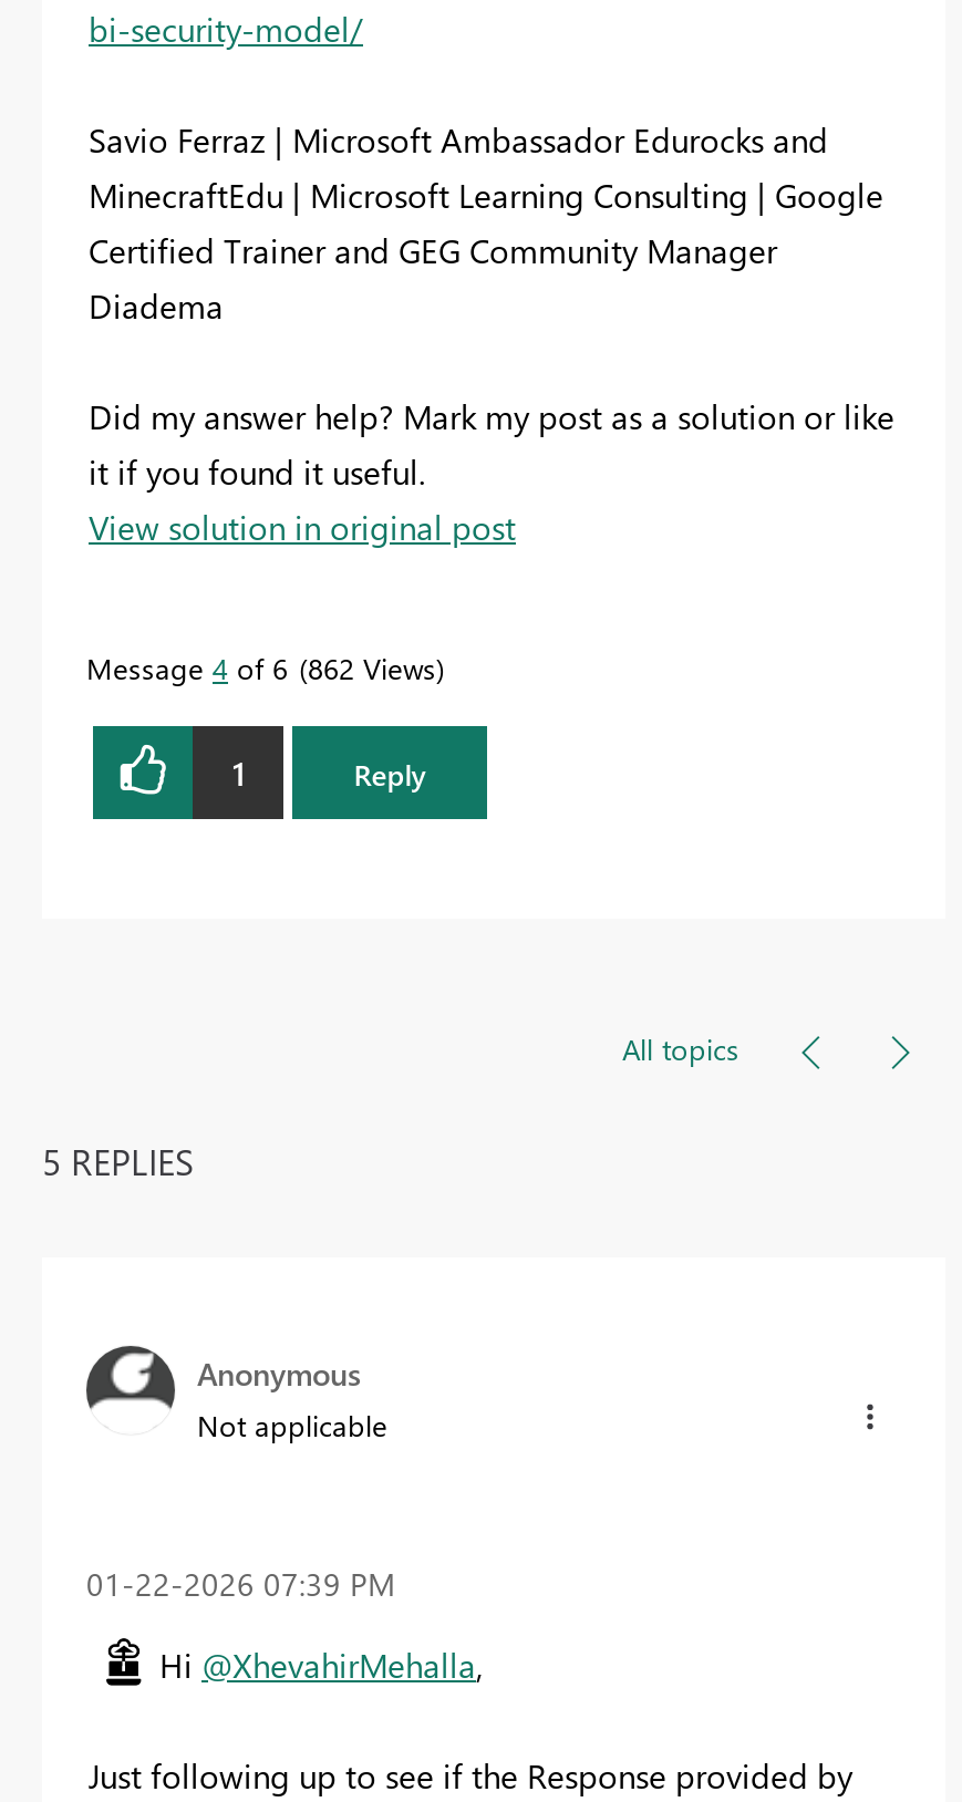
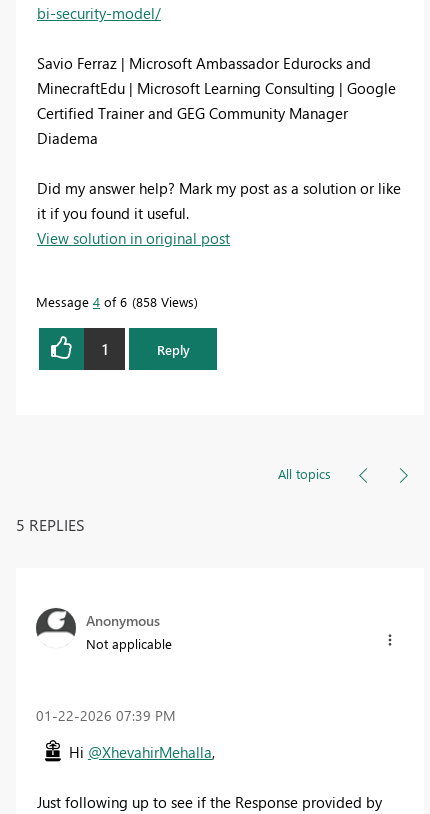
[86,649,436,686] Message 4 of 6 862 Views -> [36,293,194,310] Message 4 of 6 858 Views

